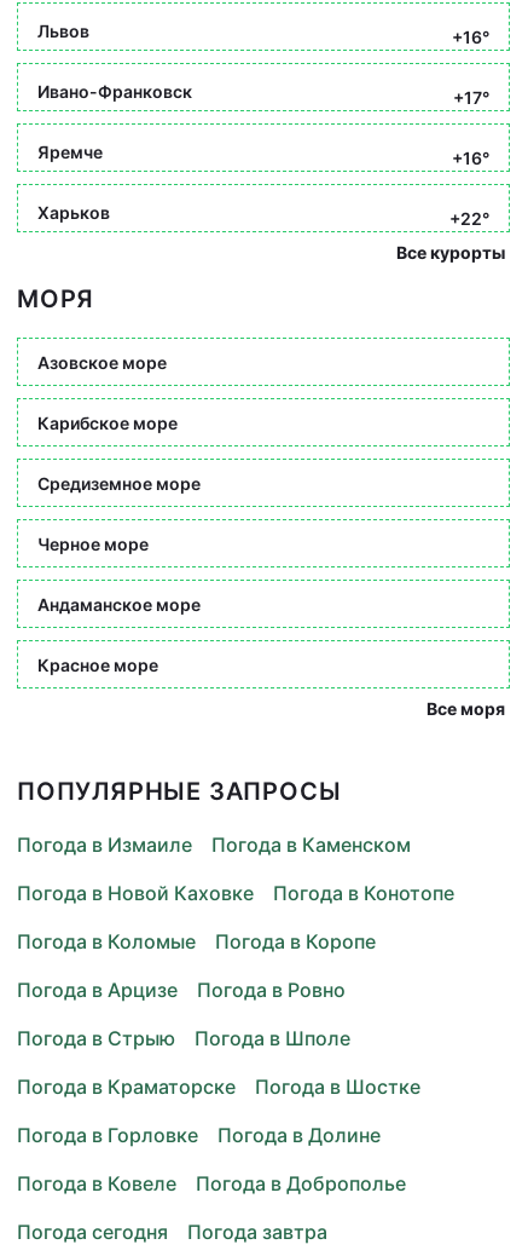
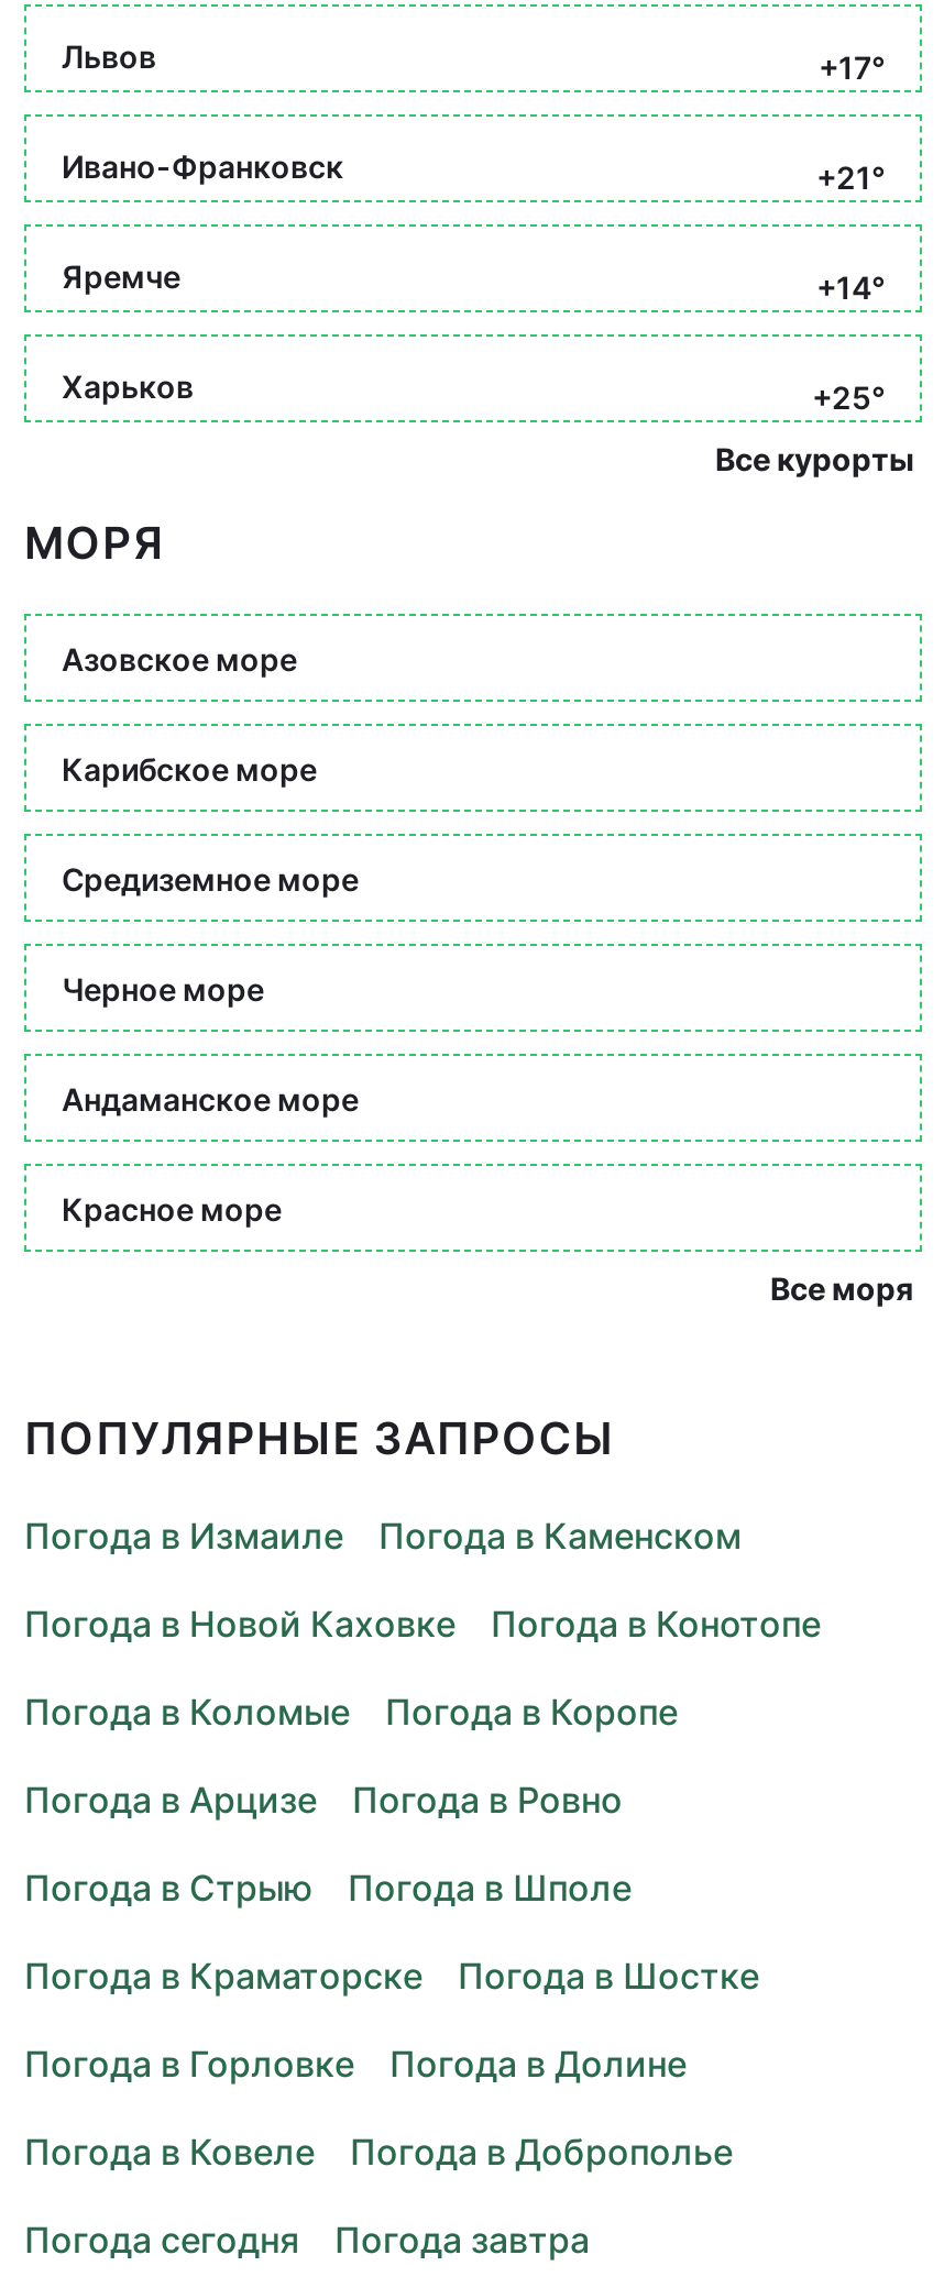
[452,27,489,47] +16° -> [819,48,885,86] +17°
[453,87,489,108] +17° -> [816,158,885,196] +21°
[452,148,489,168] +16° -> [816,268,885,306] +14°
[449,208,489,229] +22° -> [812,378,885,416] +25°

